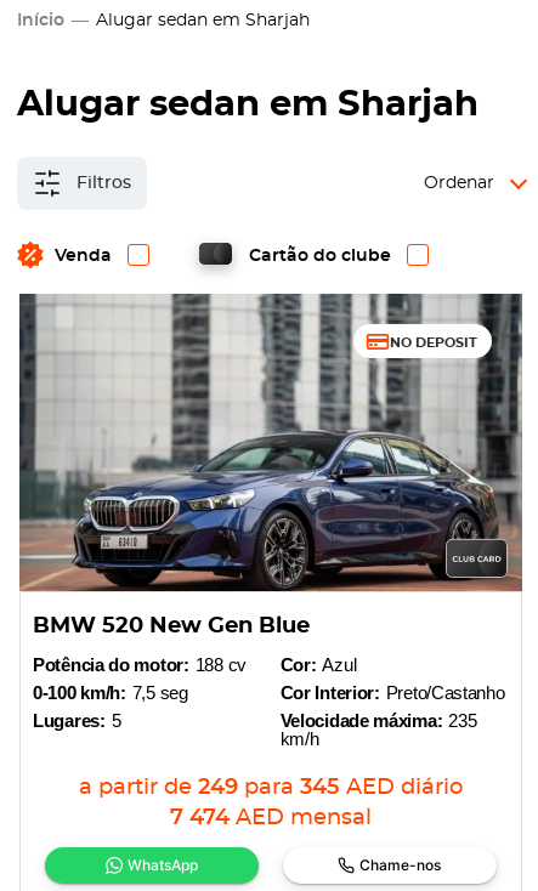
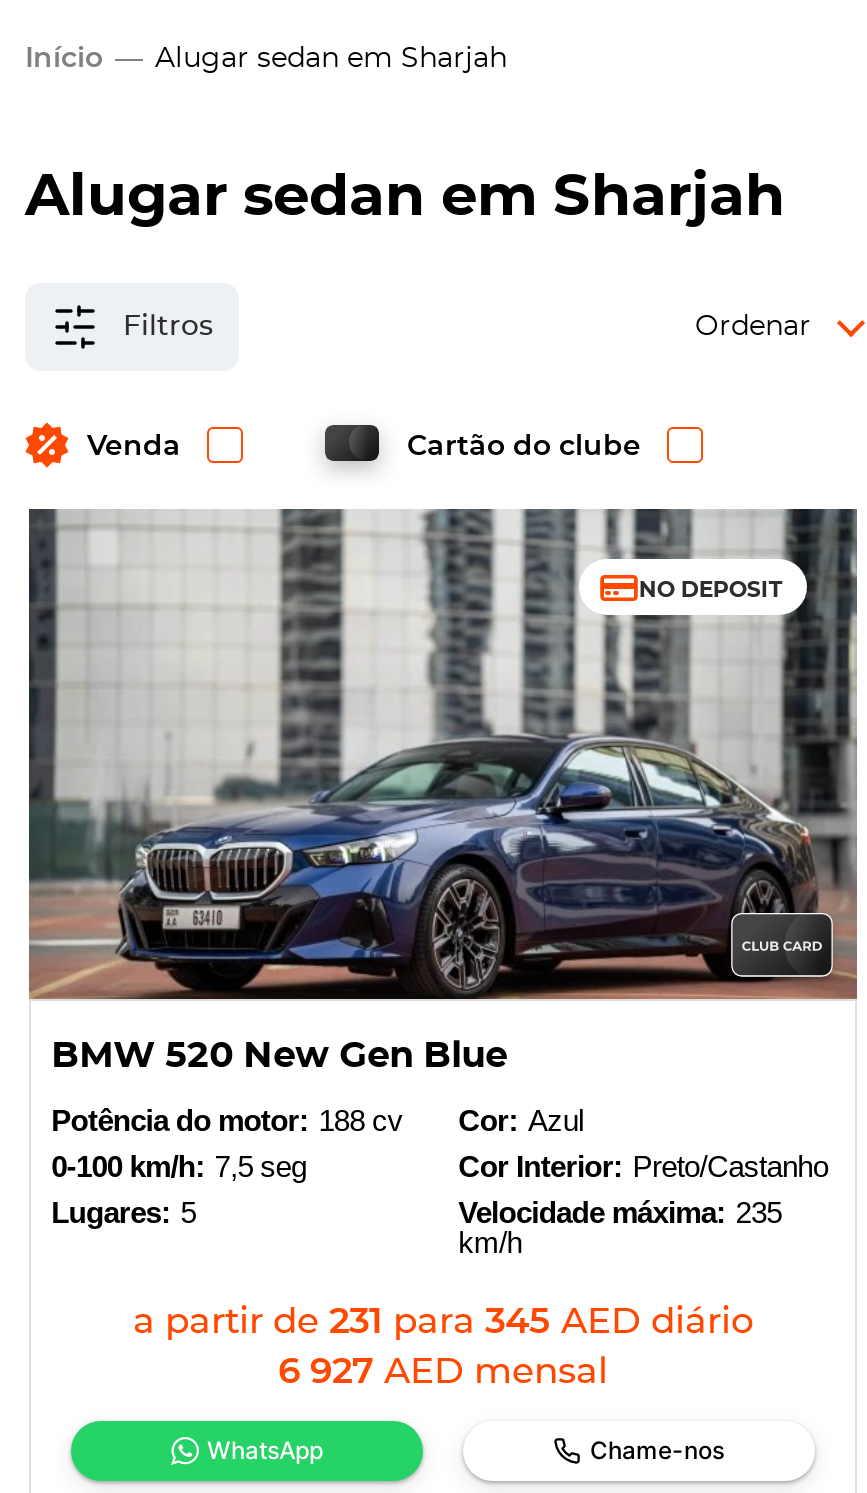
[79,777,463,799] a partir de 249 para 345 AED diário -> [133,1305,753,1341] a partir de 231 para 345 AED diário
[170,807,372,829] 7 474 AED mensal -> [278,1355,608,1391] 6 927 AED mensal

